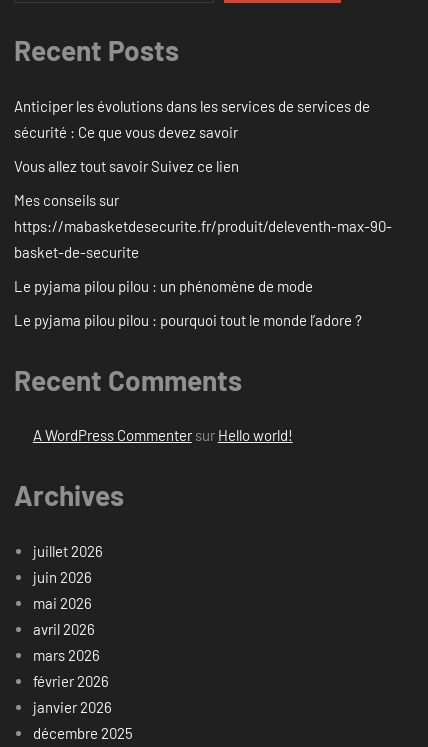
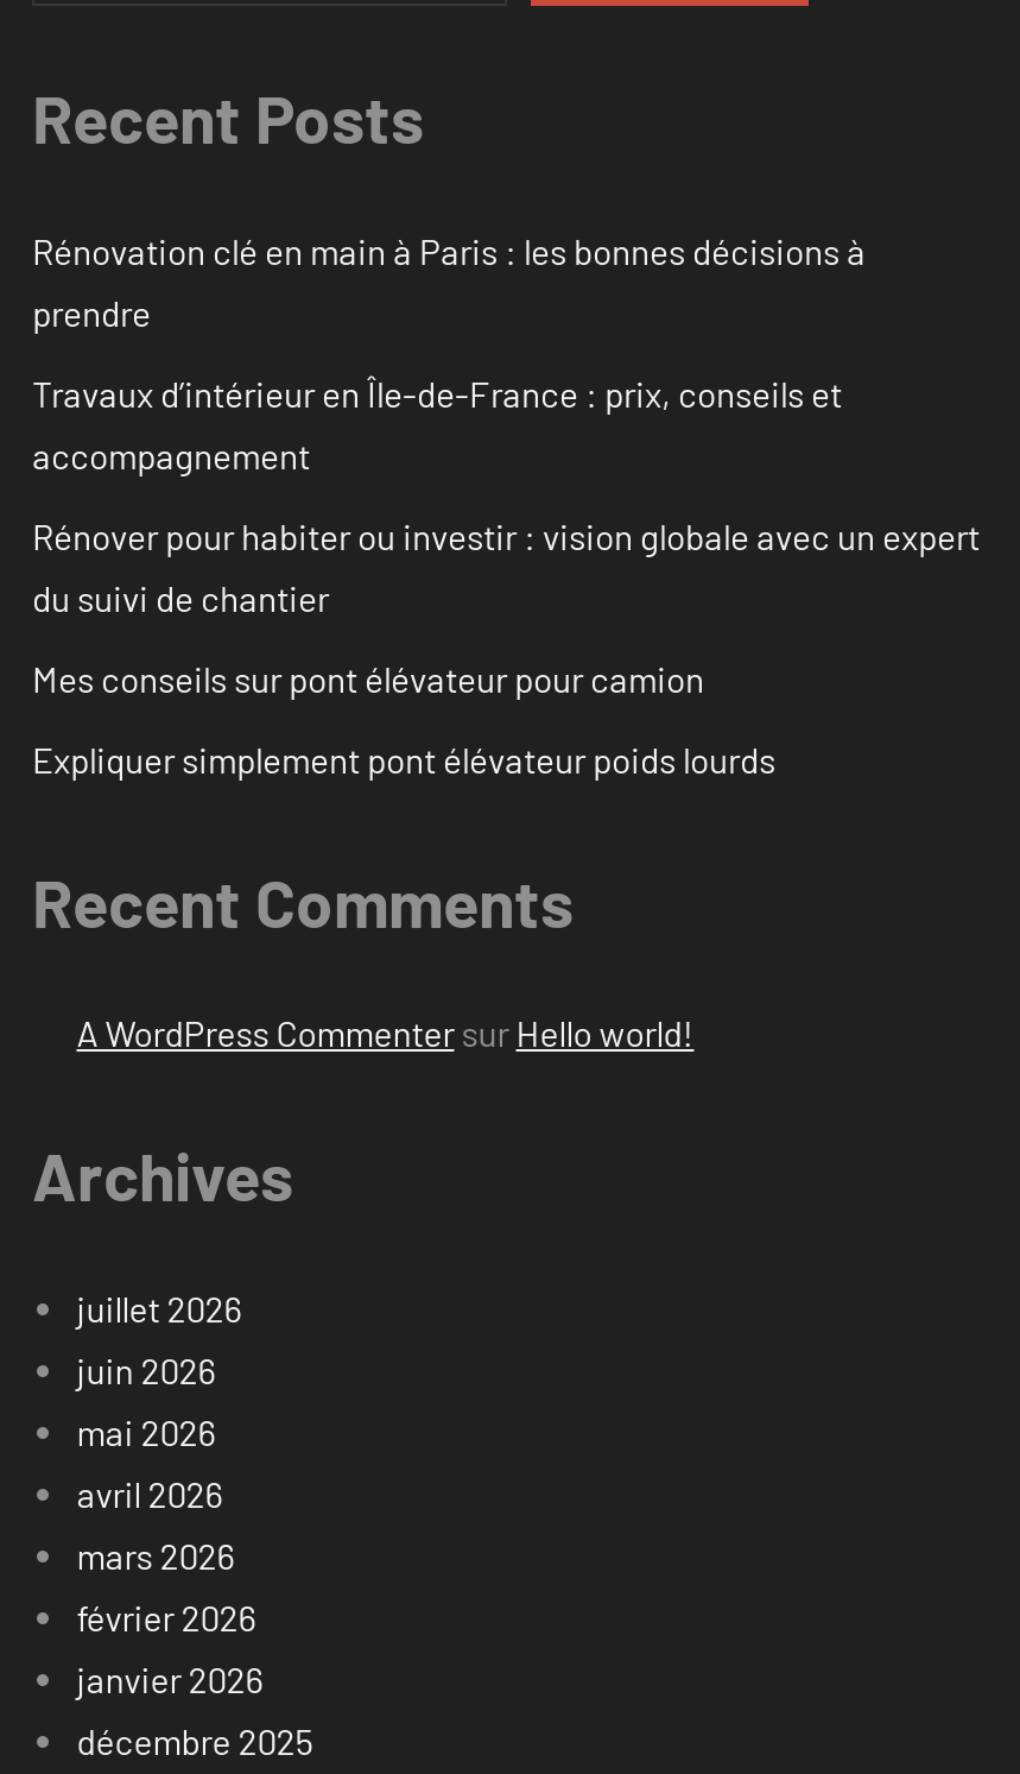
[14,97,370,141] Anticiper les évolutions dans les services de services de | sécurité : Ce que vous devez savoir -> [32,229,866,333] Rénovation clé en main à Paris : les bonnes décisions à | prendre
[14,157,239,175] Vous allez tout savoir Suivez ce lien -> [32,371,842,476] Travaux d’intérieur en Île-de-France : prix, conseils et | accompagnement
[14,191,392,261] Mes conseils sur | https://mabasketdesecurite.fr/produit/deleventh-max-90- | basket-de-securite -> [32,514,980,619] Rénover pour habiter ou investir : vision globale avec un expert | du suivi de chantier
[14,277,313,295] Le pyjama pilou pilou : un phénomène de mode -> [32,657,704,699] Mes conseils sur pont élévateur pour camion
[14,311,362,329] Le pyjama pilou pilou : pourquoi tout le monde l’adore ? -> [32,737,775,780] Expliquer simplement pont élévateur poids lourds

